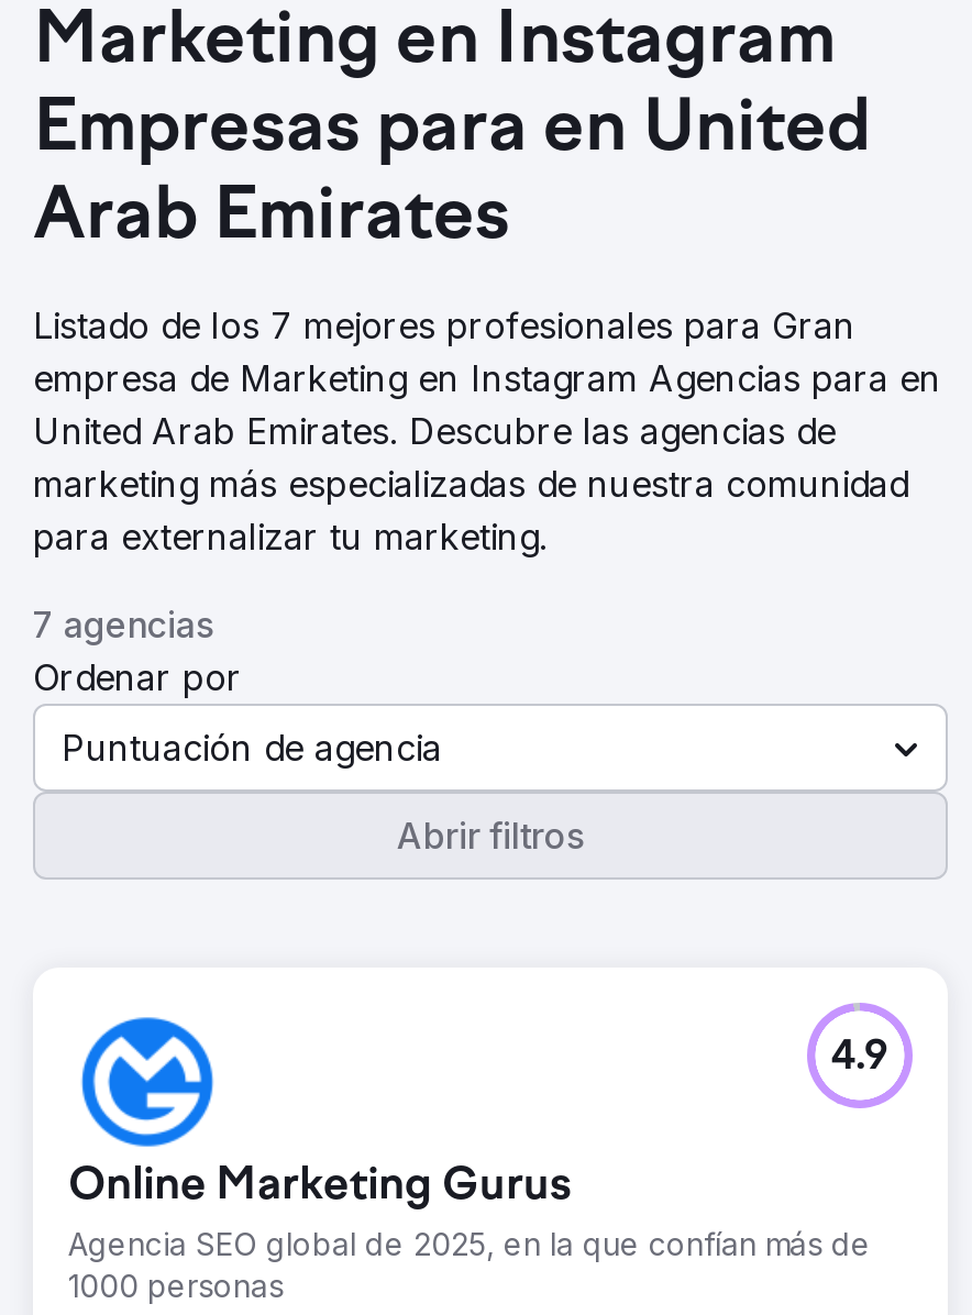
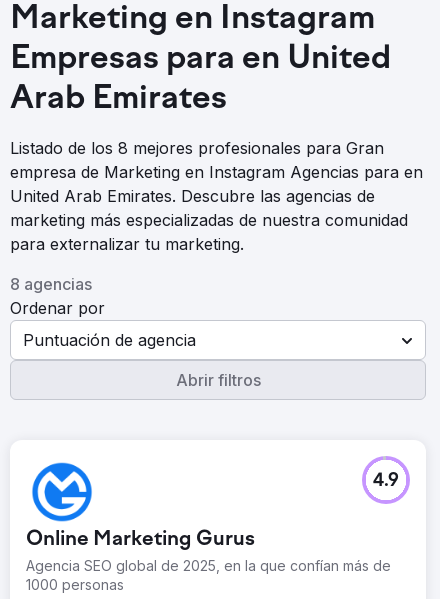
[33,303,855,347] Listado de los 7 mejores profesionales para Gran -> [10,138,384,158] Listado de los 8 mejores profesionales para Gran
[33,603,213,647] 7 agencias -> [10,274,92,294] 8 agencias

